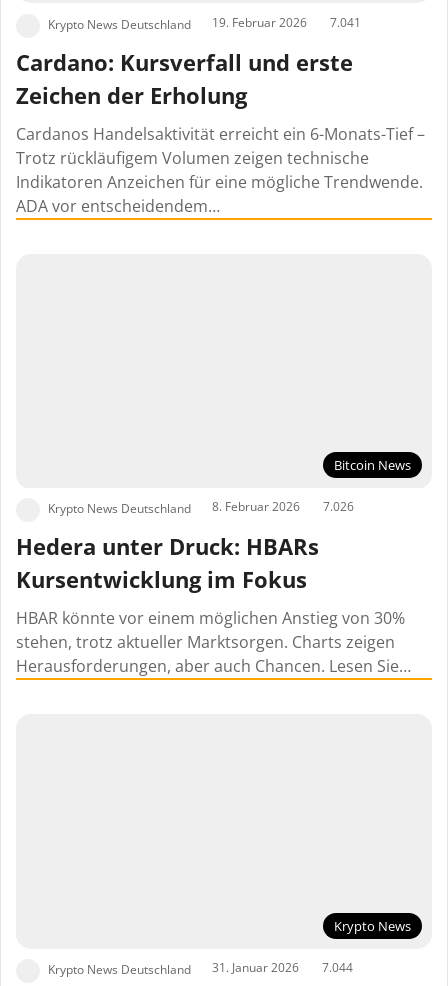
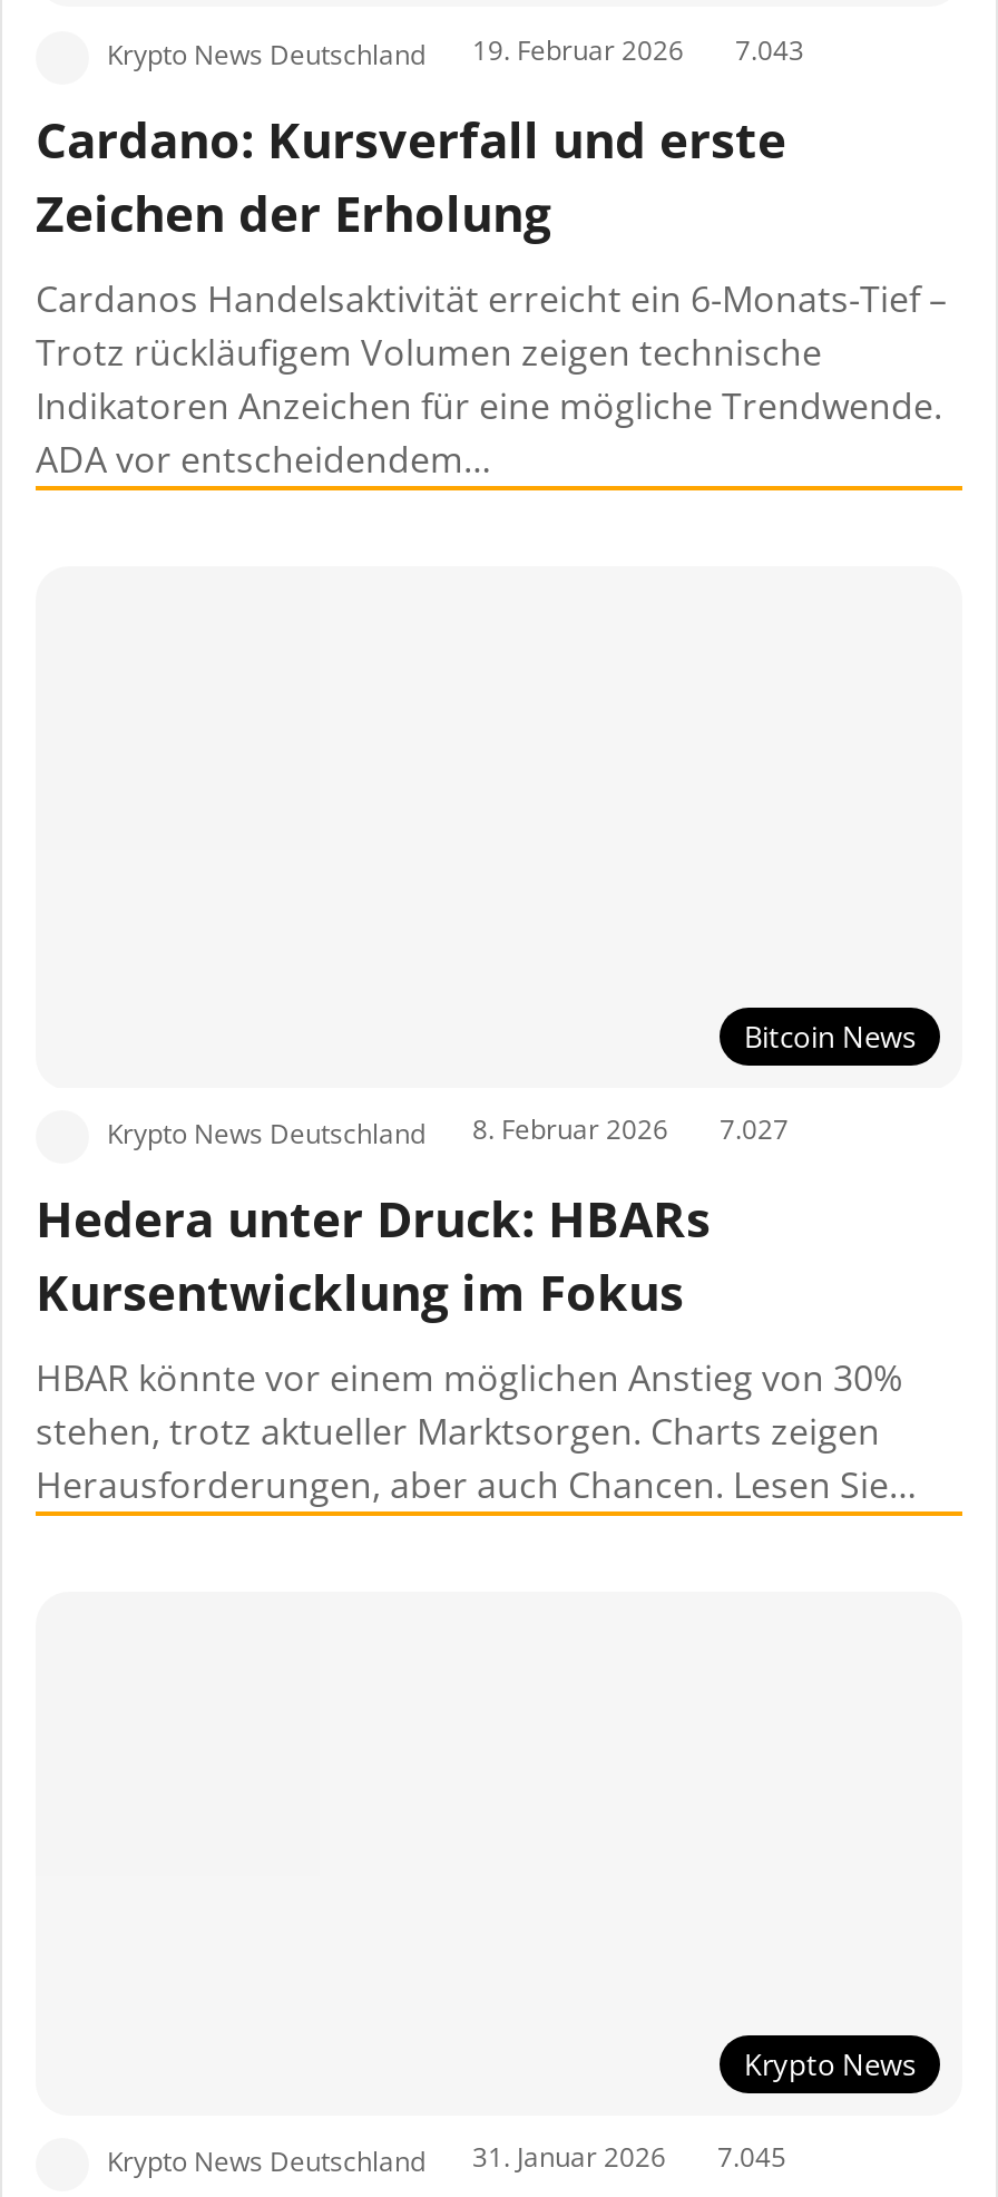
[48,14,361,33] Krypto News Deutschland 19. Februar 2026 7.041 -> [107,31,804,73] Krypto News Deutschland 19. Februar 2026 7.043
[48,498,354,517] Krypto News Deutschland 8. Februar 2026 7.026 -> [107,1111,789,1154] Krypto News Deutschland 8. Februar 2026 7.027
[48,959,353,978] Krypto News Deutschland 31. Januar 2026 7.044 -> [107,2138,786,2181] Krypto News Deutschland 31. Januar 2026 7.045

